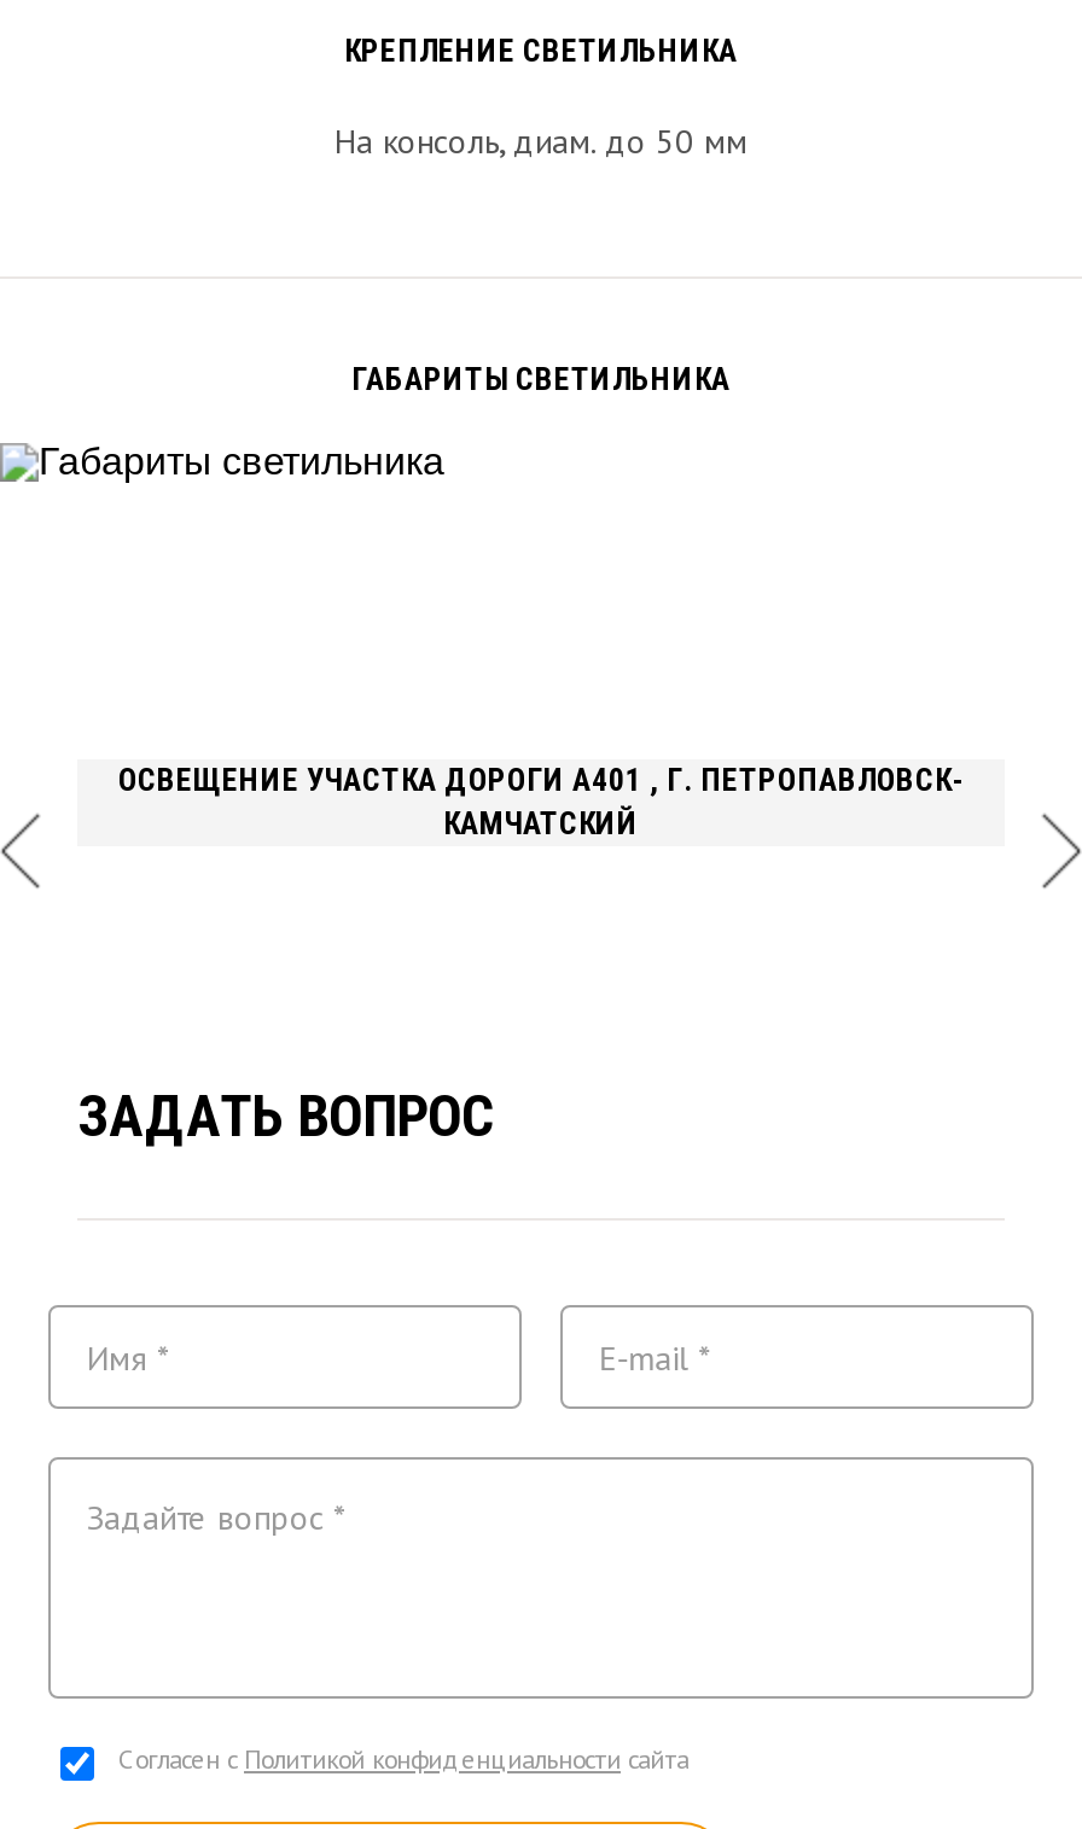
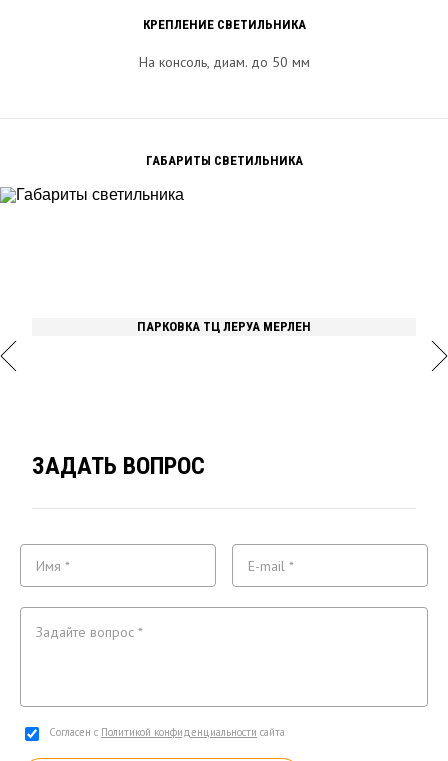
[118,762,964,841] ОСВЕЩЕНИЕ УЧАСТКА ДОРОГИ А401 , Г. ПЕТРОПАВЛОВСК- | КАМЧАТСКИЙ -> [137,319,311,334] ПАРКОВКА ТЦ ЛЕРУА МЕРЛЕН

